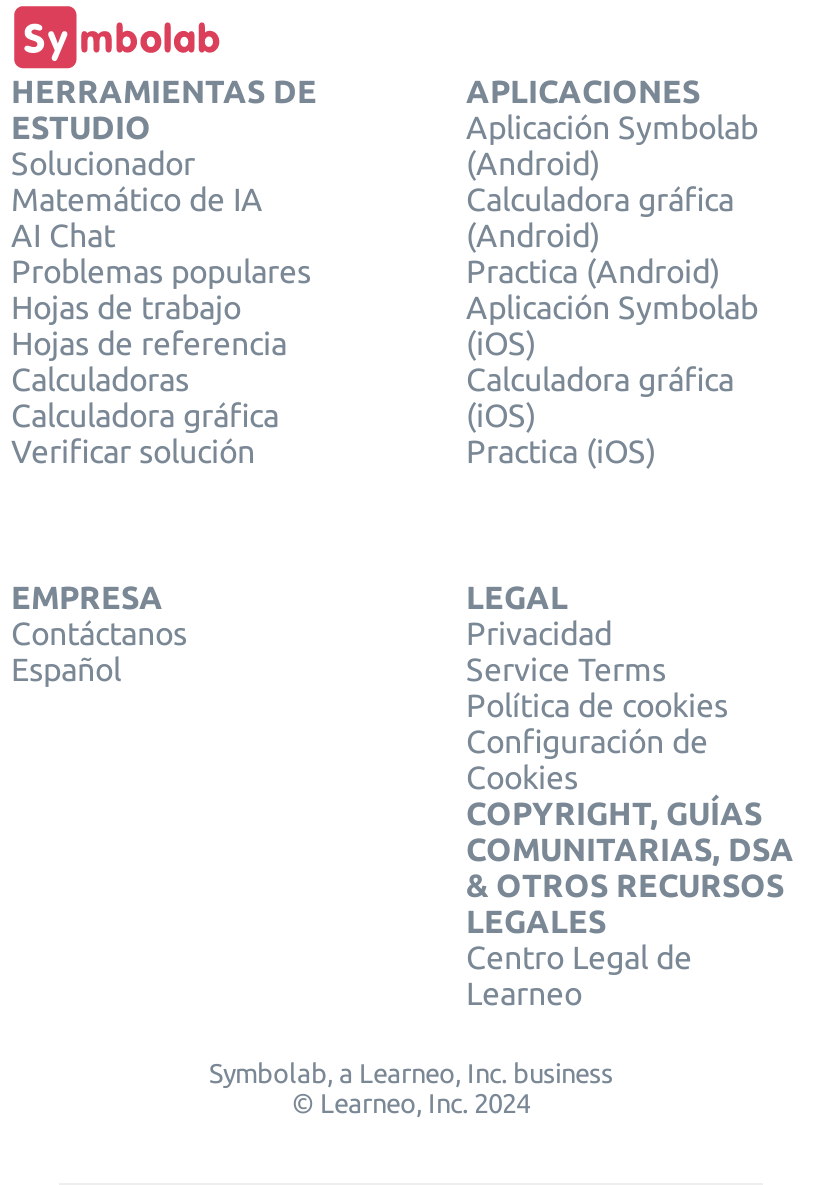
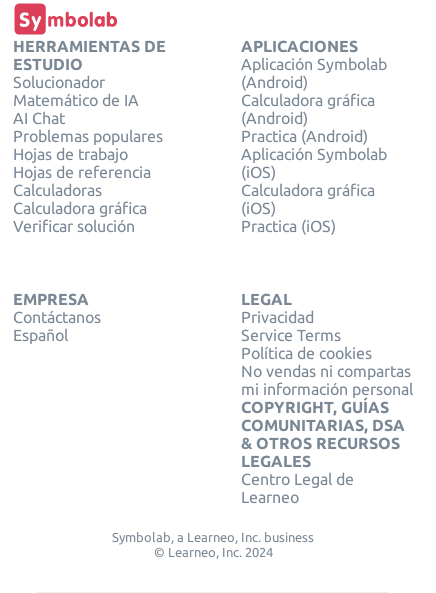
[466,724,708,796] Configuración de | Cookies -> [240,362,412,398] No vendas ni compartas | mi información personal

